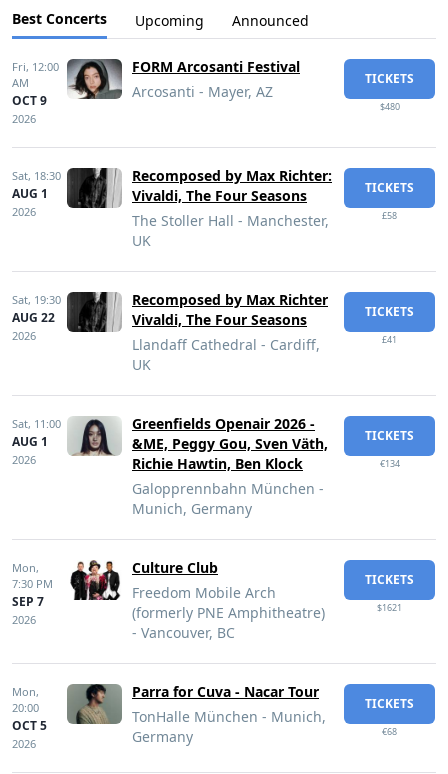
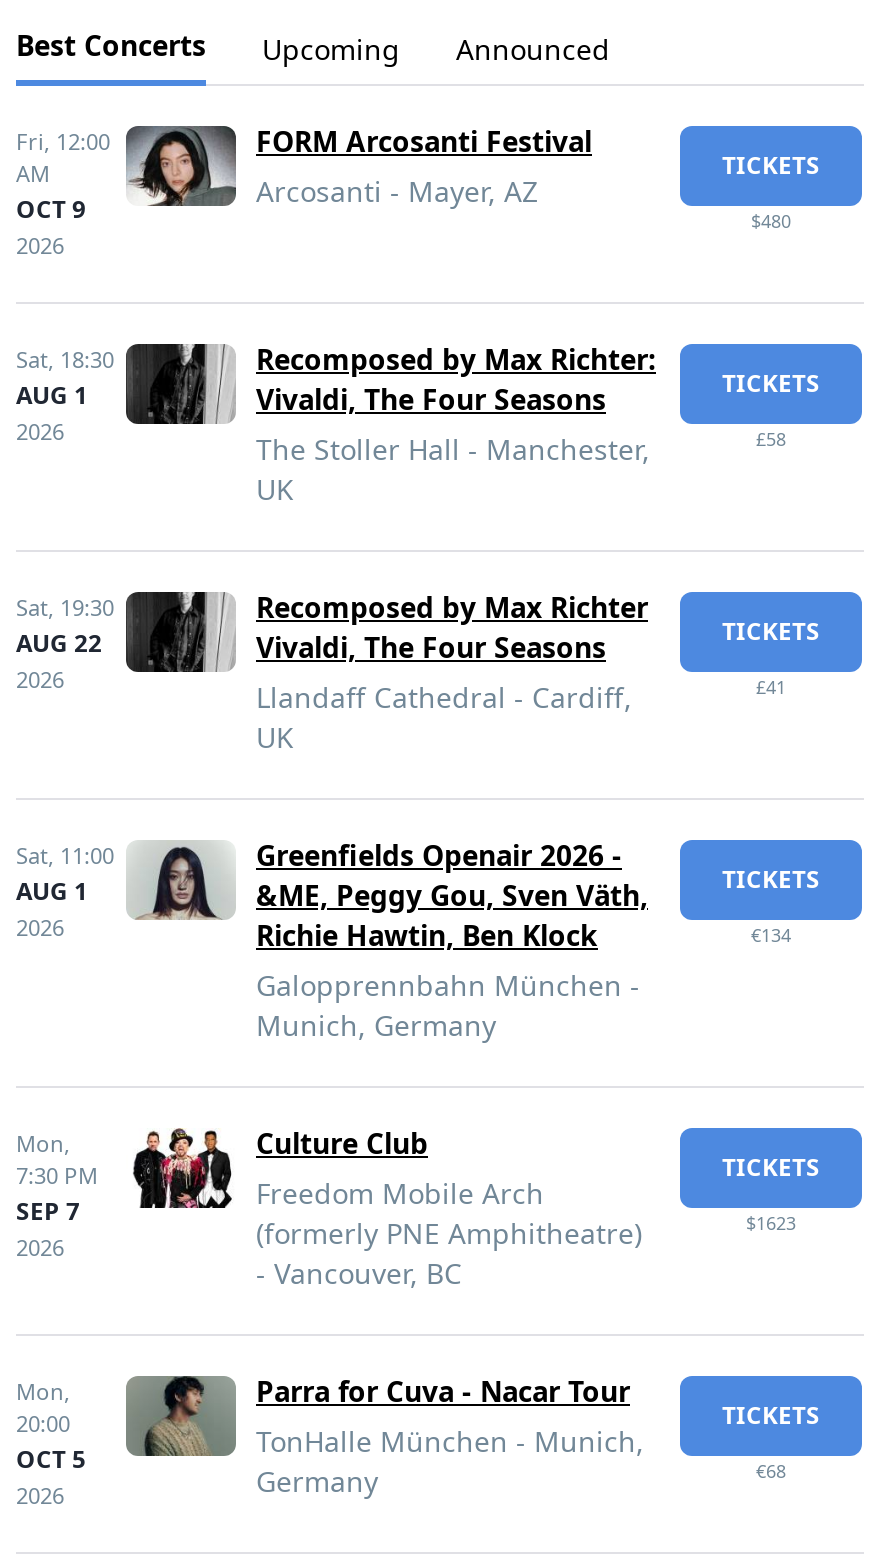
[377,601,402,614] $1621 -> [746,1210,796,1236] $1623

